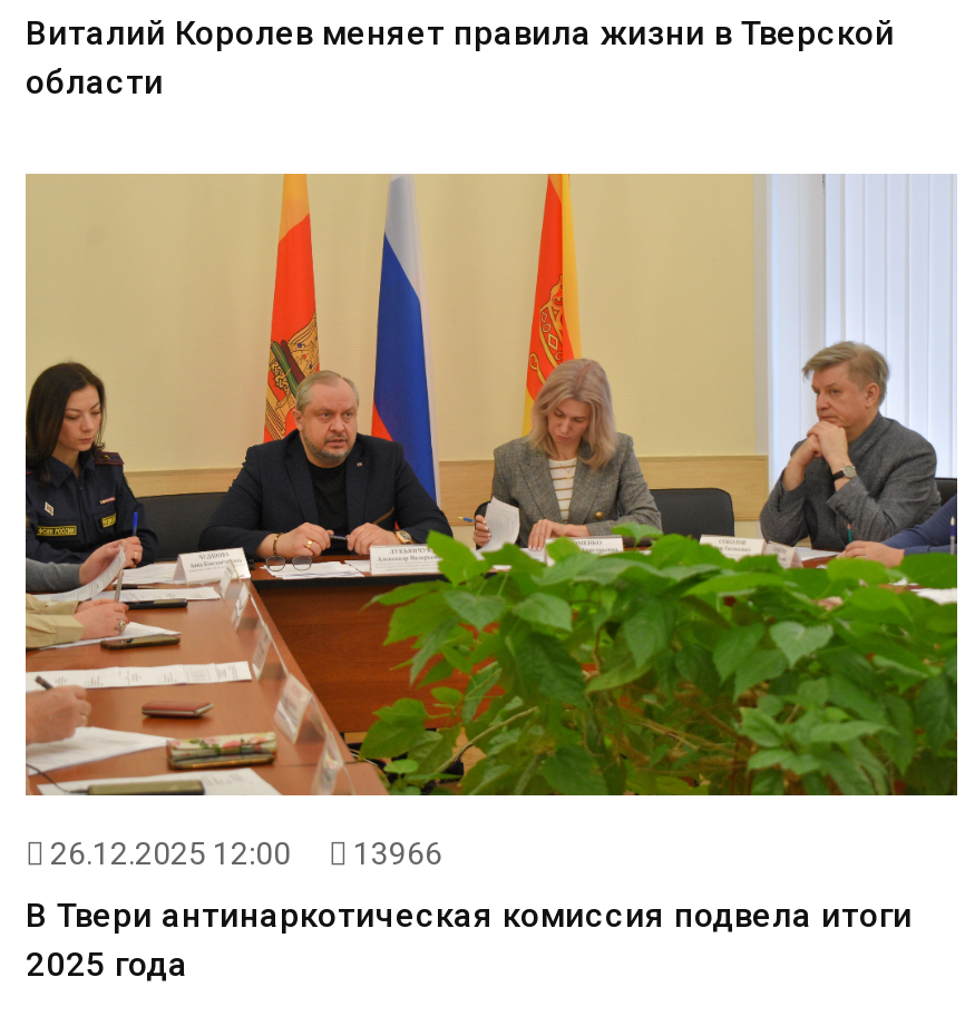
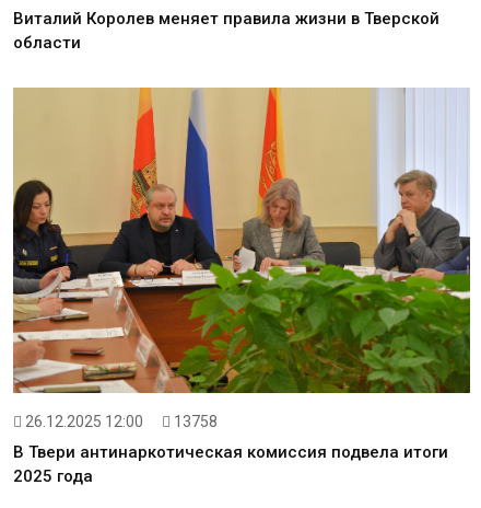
[43,836,442,872] 26.12.2025 12:00 13966 -> [22,413,218,430] 26.12.2025 12:00 13758

